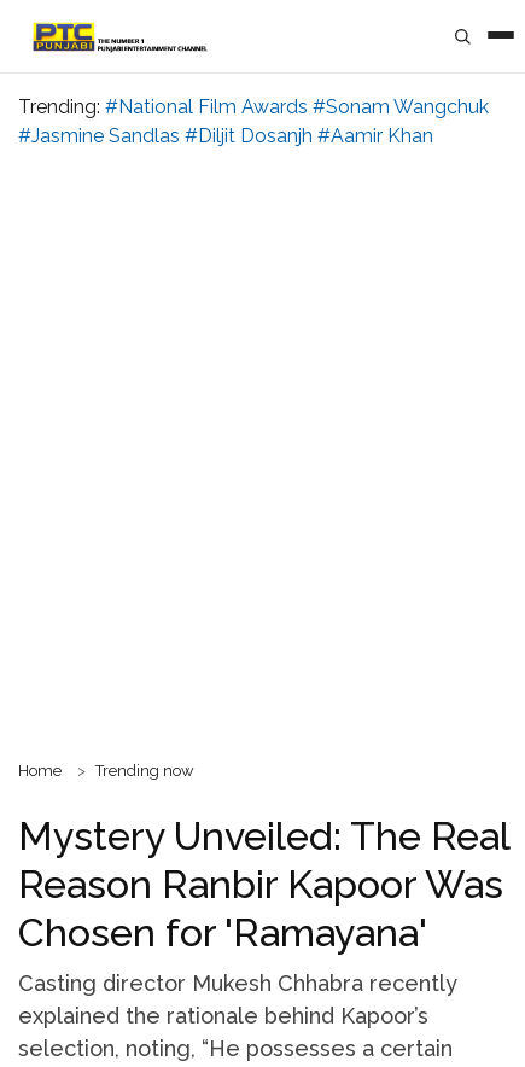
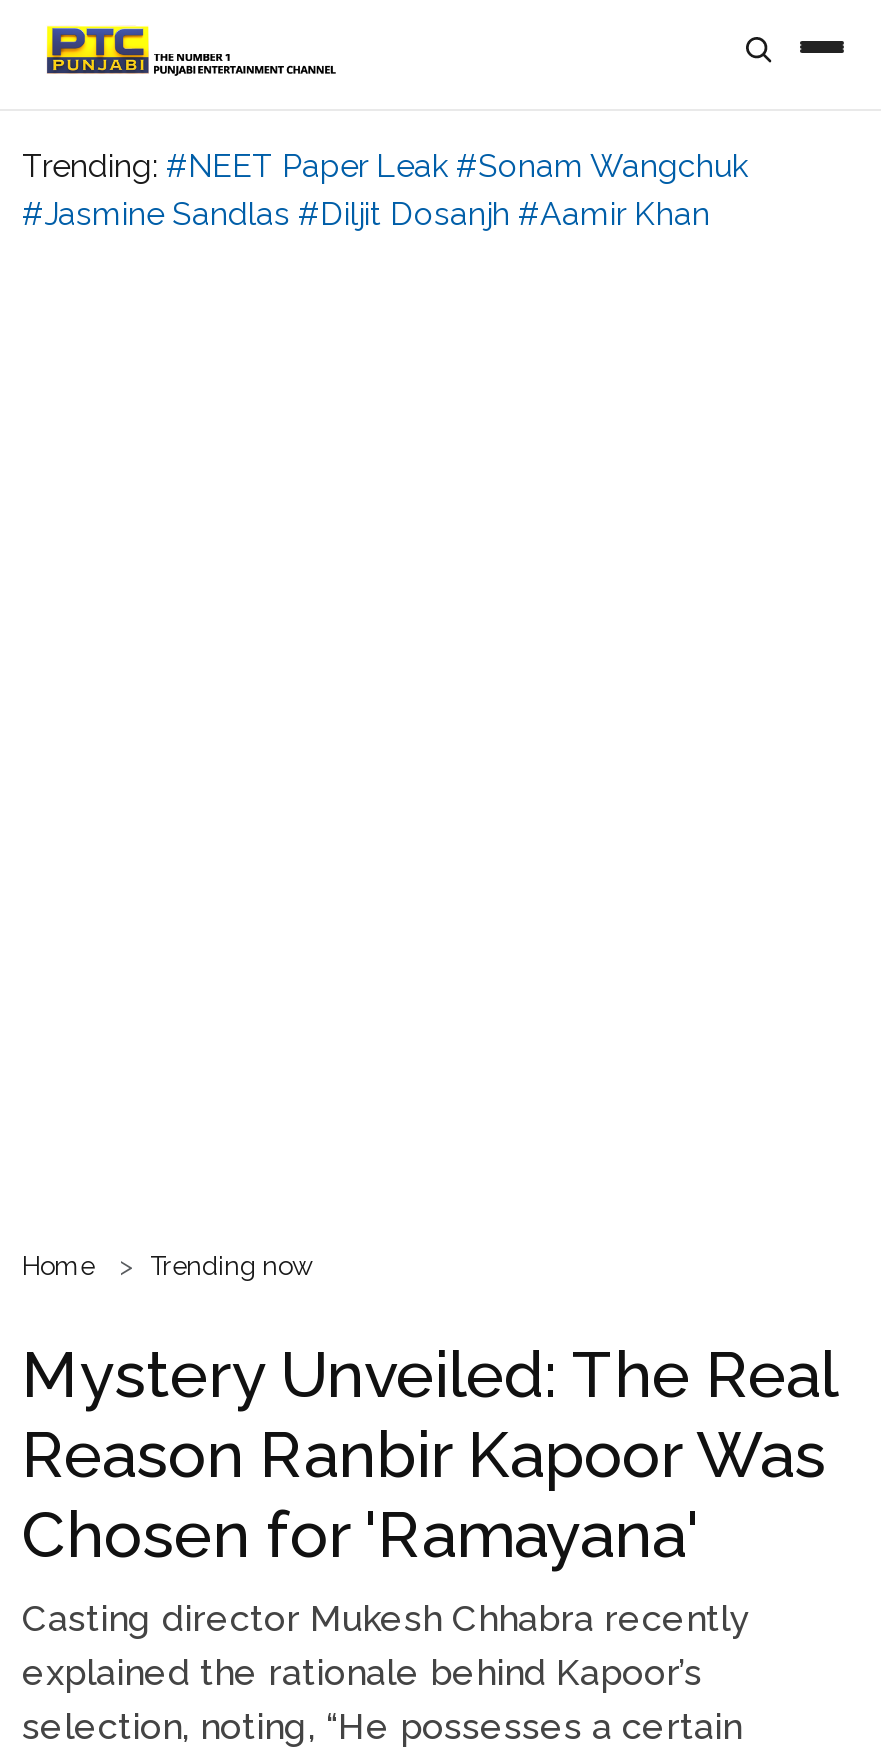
[18,95,489,118] Trending: #National Film Awards #Sonam Wangchuk -> [22,147,748,185] Trending: #NEET Paper Leak #Sonam Wangchuk

